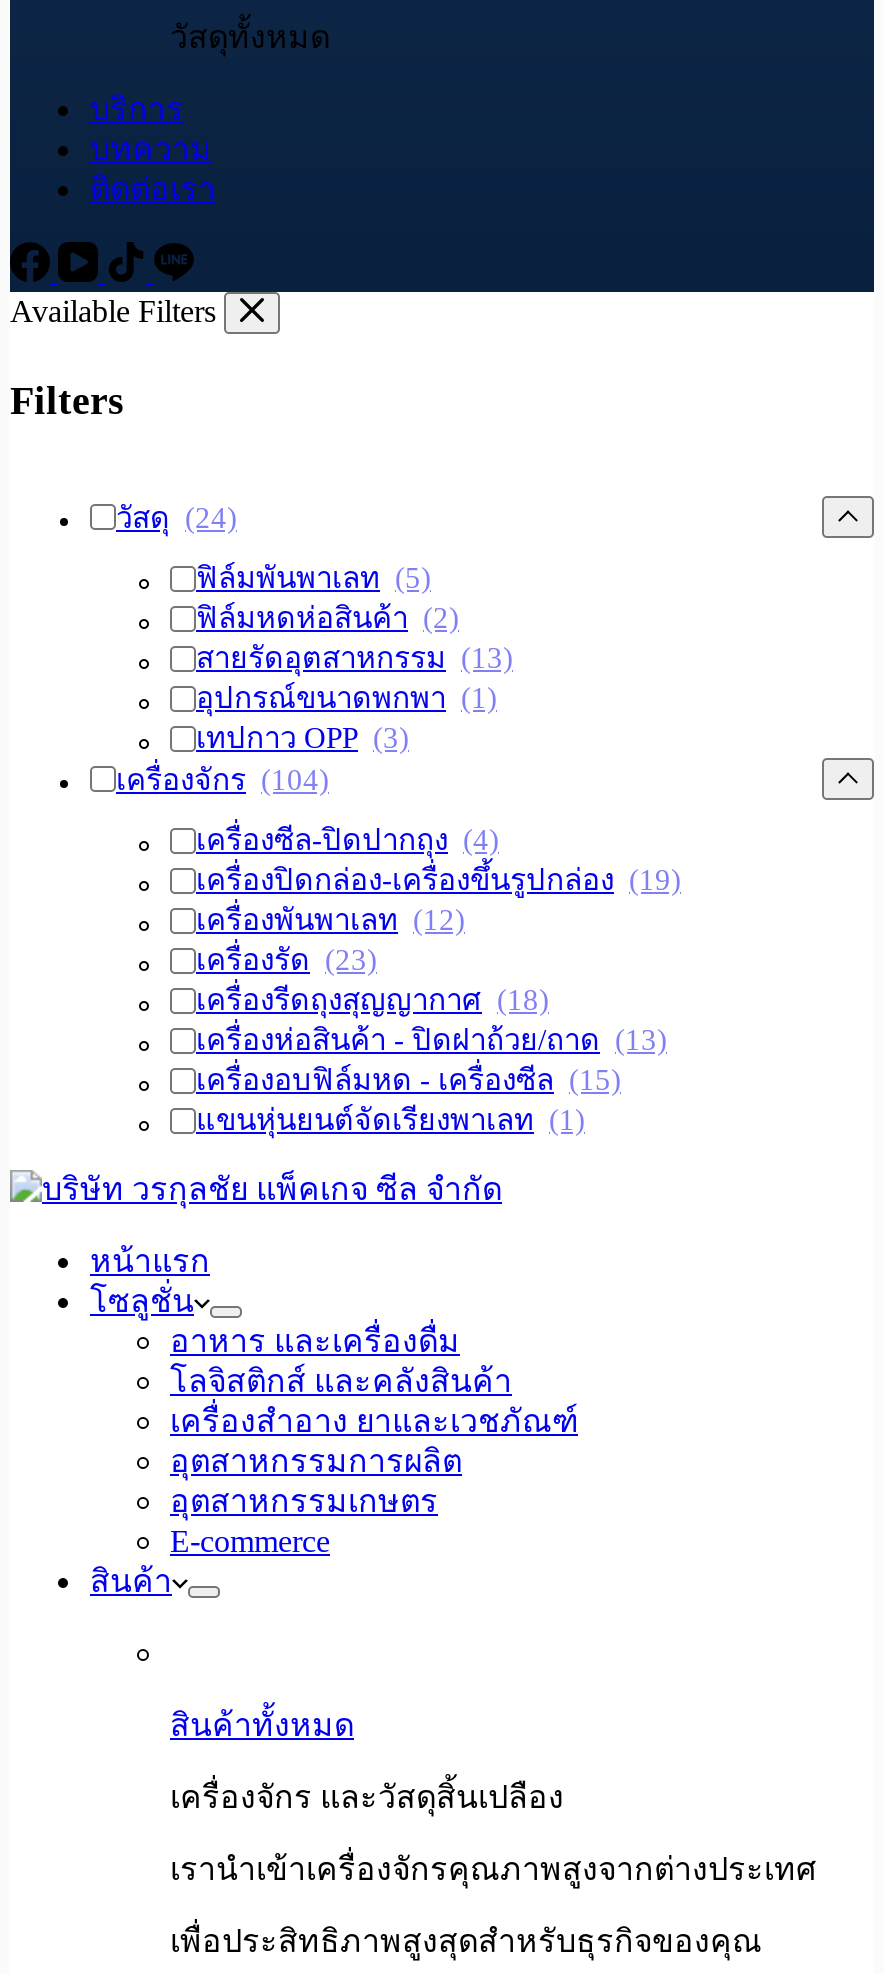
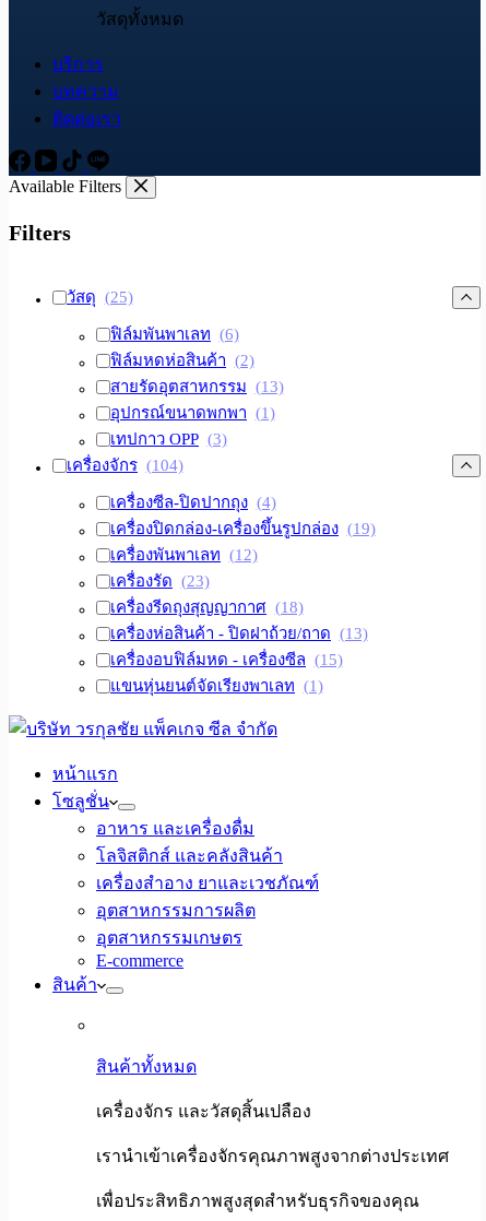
[116,501,237,533] วัสดุ (24) -> [67,288,133,306] วัสดุ (25)
[196,562,431,594] ฟิล์มพันพาเลท (5) -> [110,325,239,343] ฟิล์มพันพาเลท (6)

